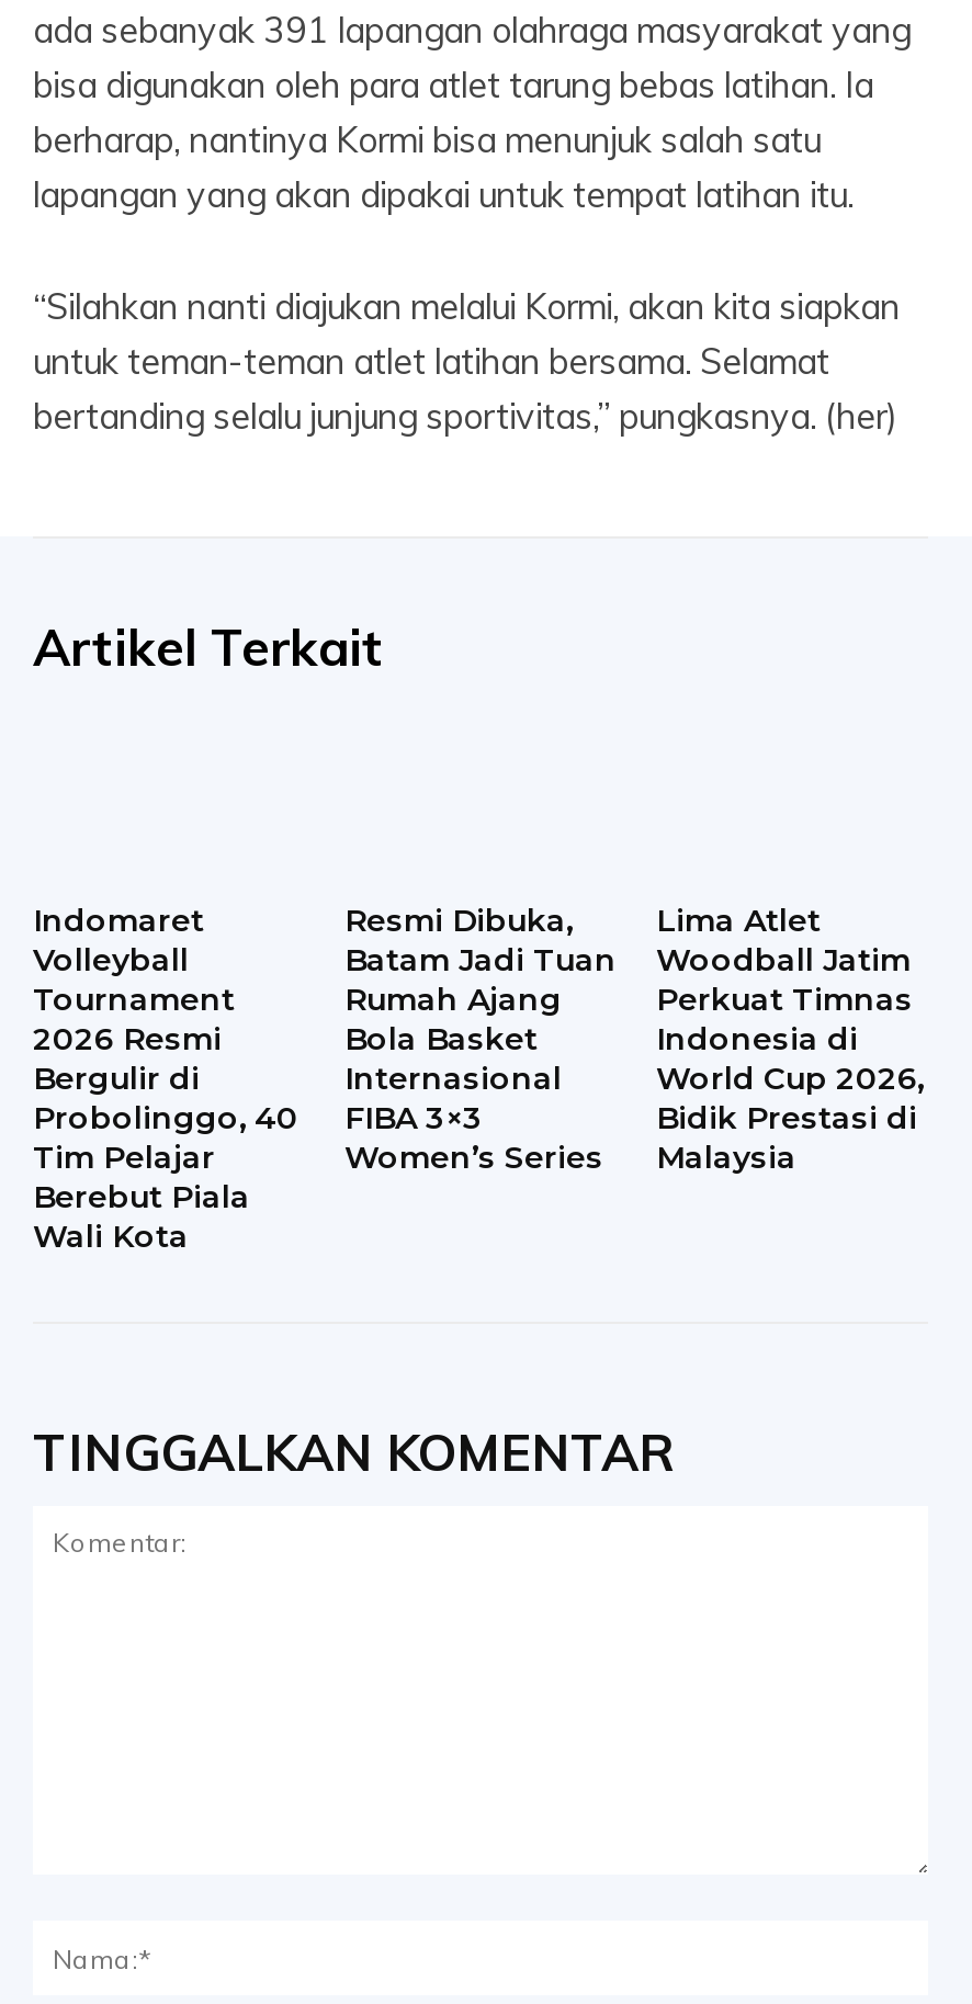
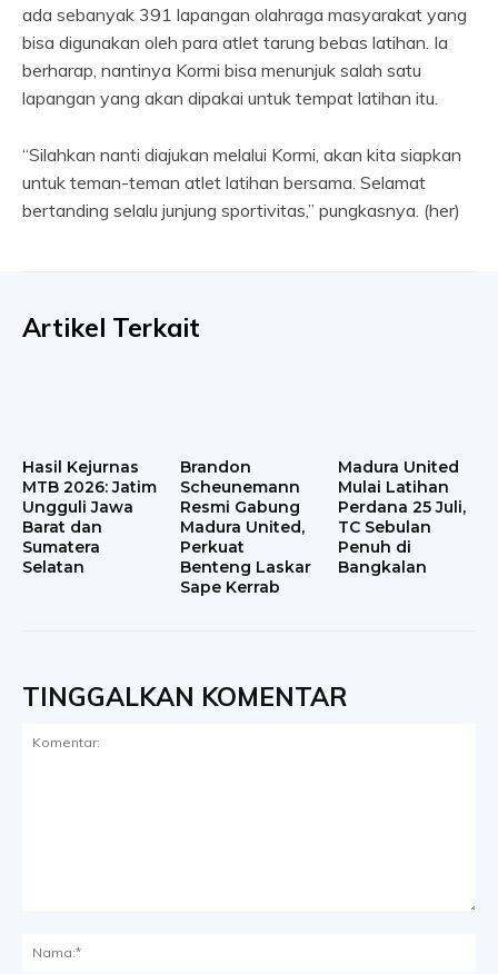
[33,901,298,1256] Indomaret | Volleyball | Tournament | 2026 Resmi | Bergulir di | Probolinggo, 40 | Tim Pelajar | Berebut Piala | Wali Kota -> [22,457,157,577] Hasil Kejurnas | MTB 2026: Jatim | Ungguli Jawa | Barat dan | Sumatera | Selatan
[344,901,617,1177] Resmi Dibuka, | Batam Jadi Tuan | Rumah Ajang | Bola Basket | Internasional | FIBA 3×3 | Women’s Series -> [180,457,311,597] Brandon | Scheunemann | Resmi Gabung | Madura United, | Perkuat | Benteng Laskar | Sape Kerrab
[656,901,924,1177] Lima Atlet | Woodball Jatim | Perkuat Timnas | Indonesia di | World Cup 2026, | Bidik Prestasi di | Malaysia -> [338,457,466,577] Madura United | Mulai Latihan | Perdana 25 Juli, | TC Sebulan | Penuh di | Bangkalan

